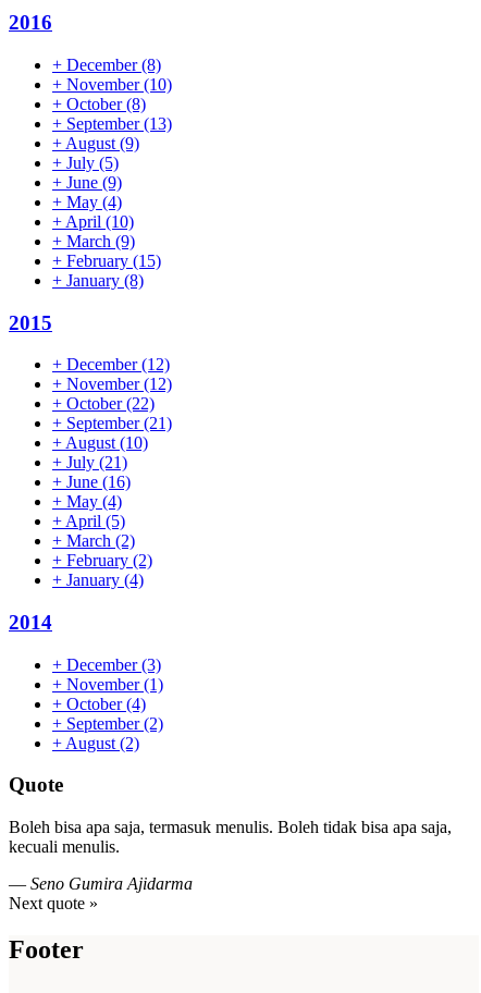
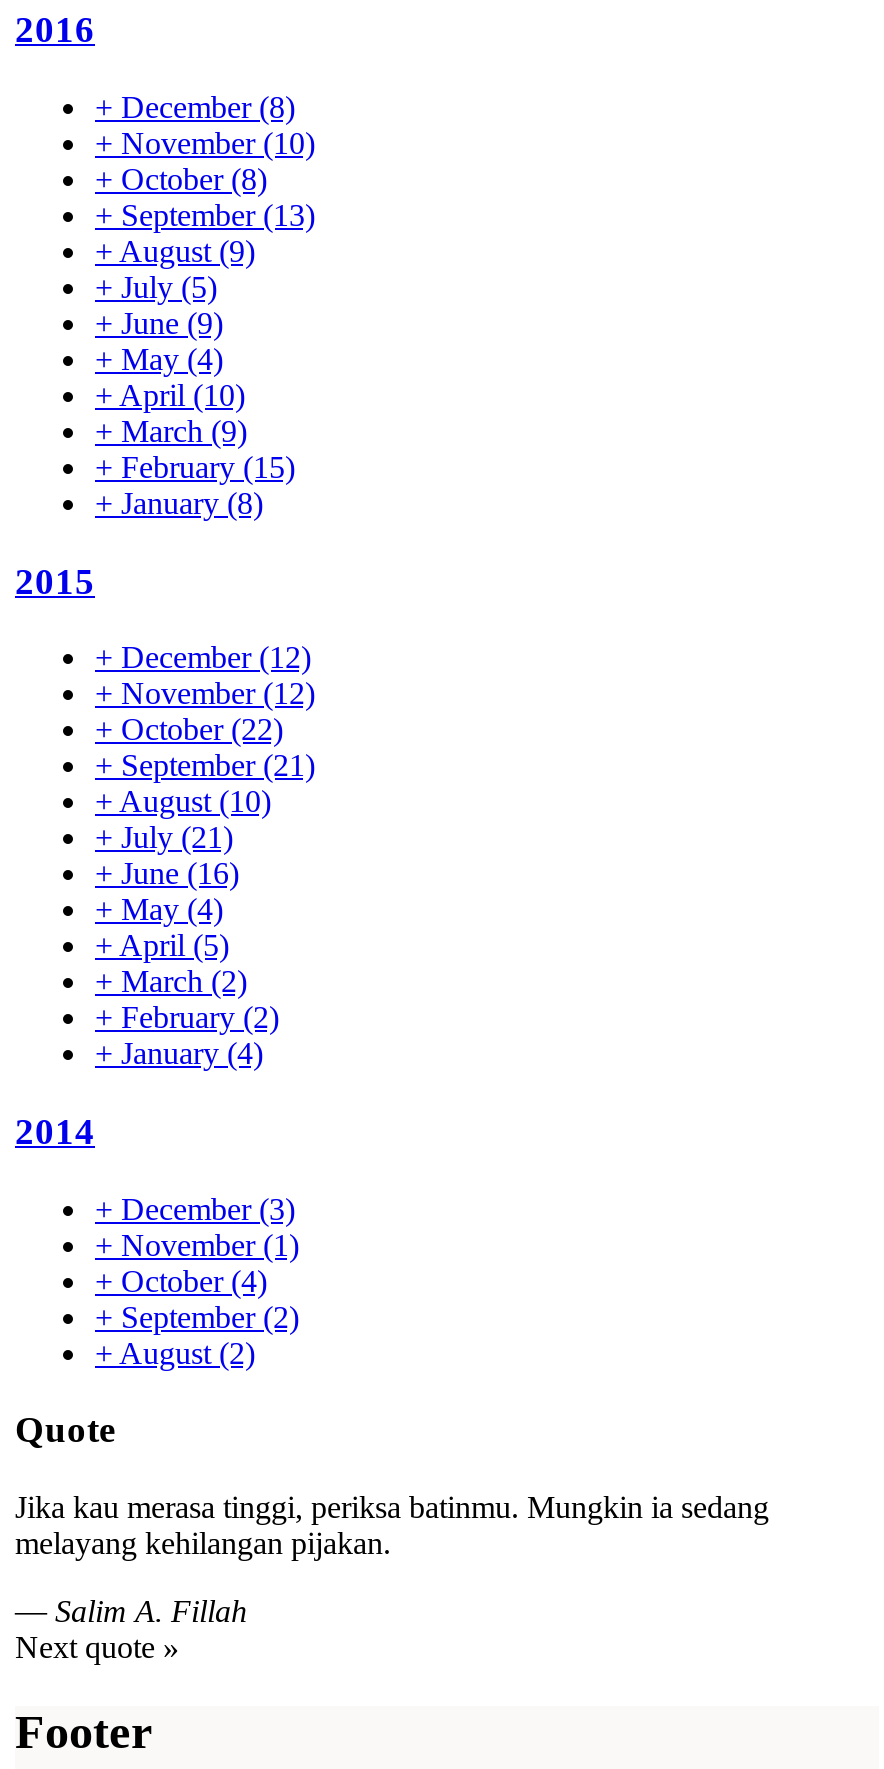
[9,818,452,856] Boleh bisa apa saja, termasuk menulis. Boleh tidak bisa apa saja, | kecuali menulis. -> [15,1490,769,1560] Jika kau merasa tinggi, periksa batinmu. Mungkin ia sedang | melayang kehilangan pijakan.
[9,875,193,893] — Seno Gumira Ajidarma -> [15,1594,247,1628] — Salim A. Fillah

